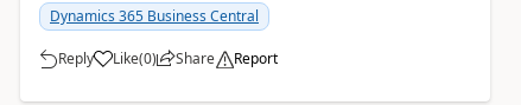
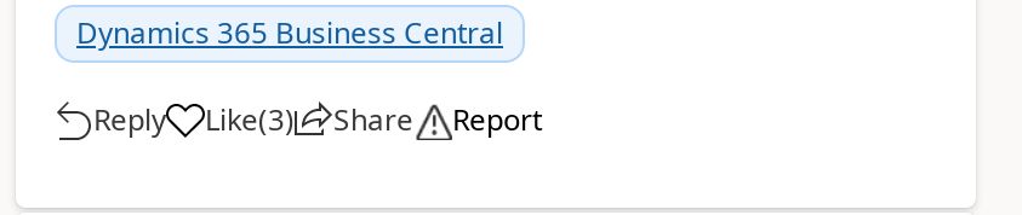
[139,48,157,68] (0) -> [258,99,295,140] (3)

